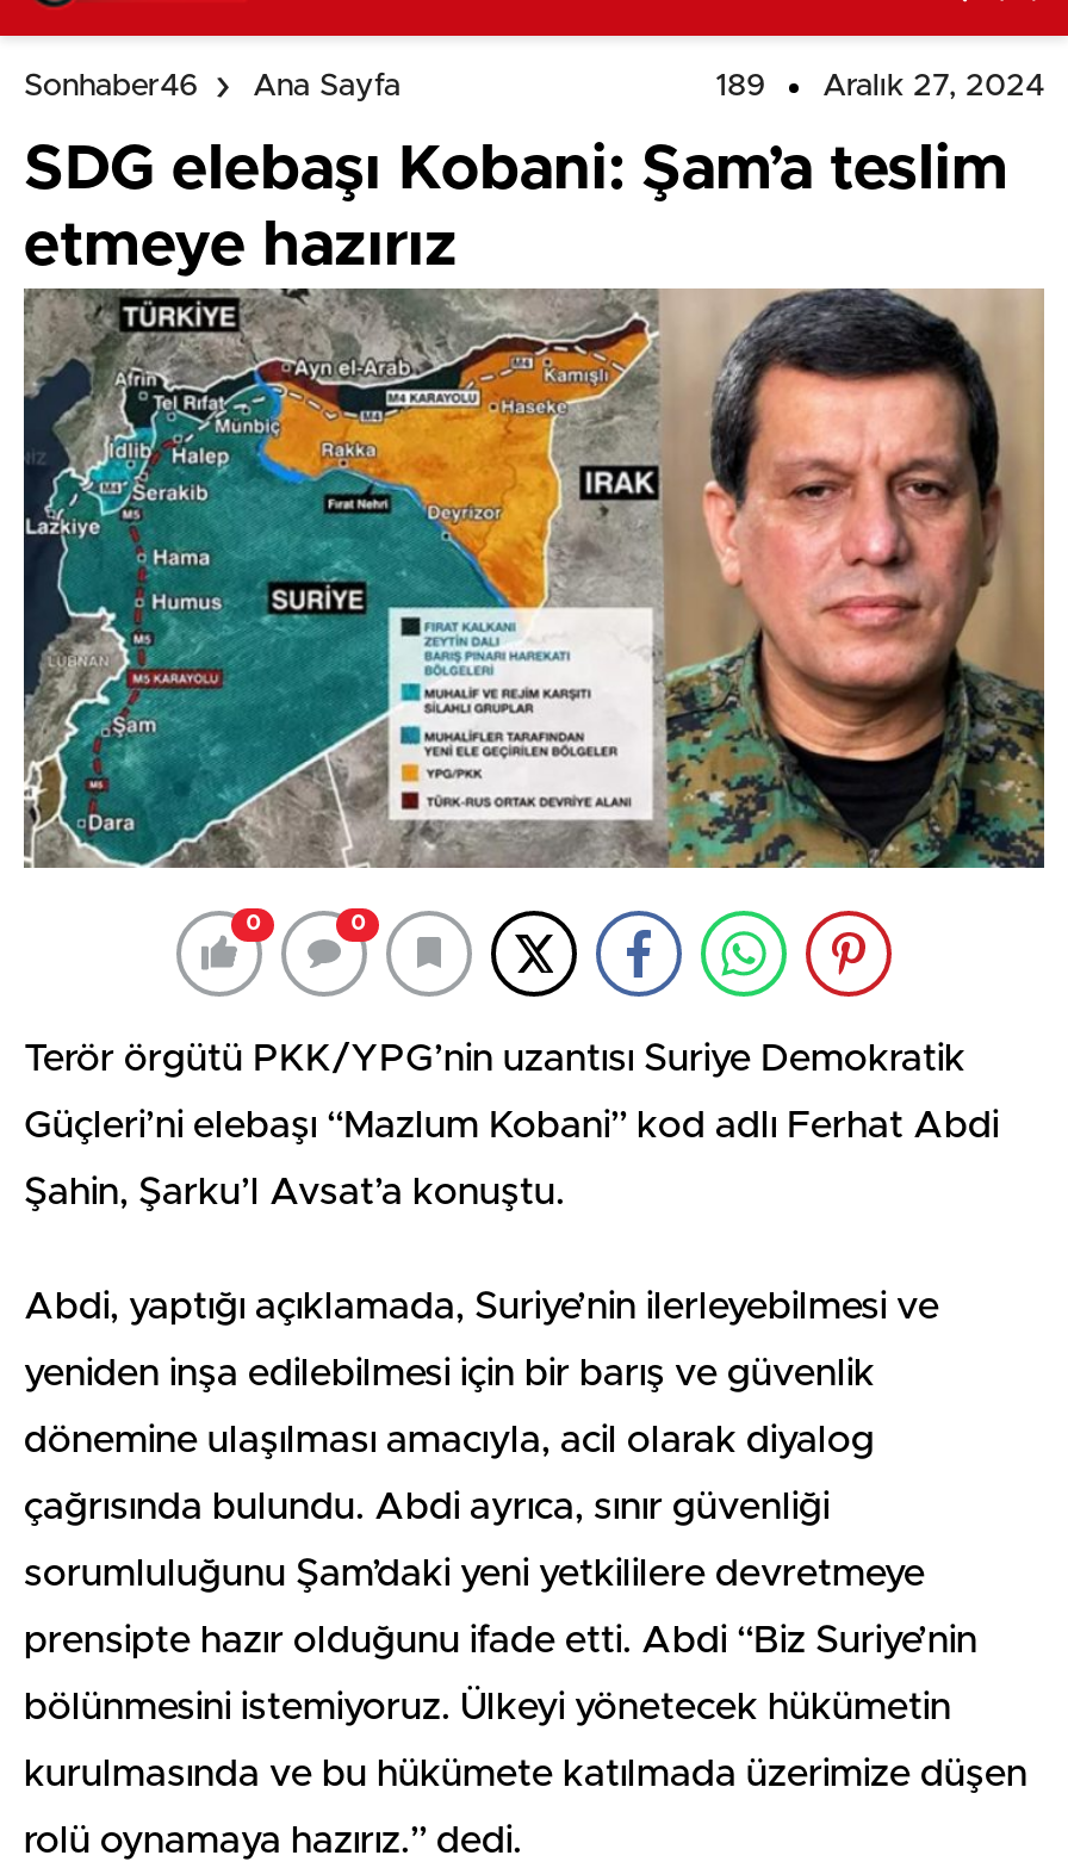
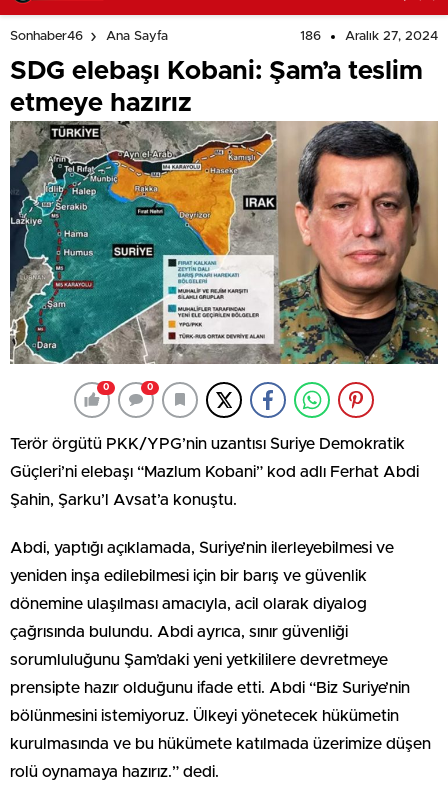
[715,72,1044,103] 189 Aralık 27, 2024 -> [300,30,438,43] 186 Aralık 27, 2024

